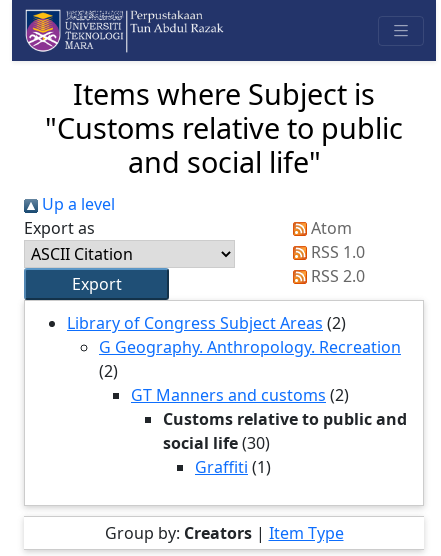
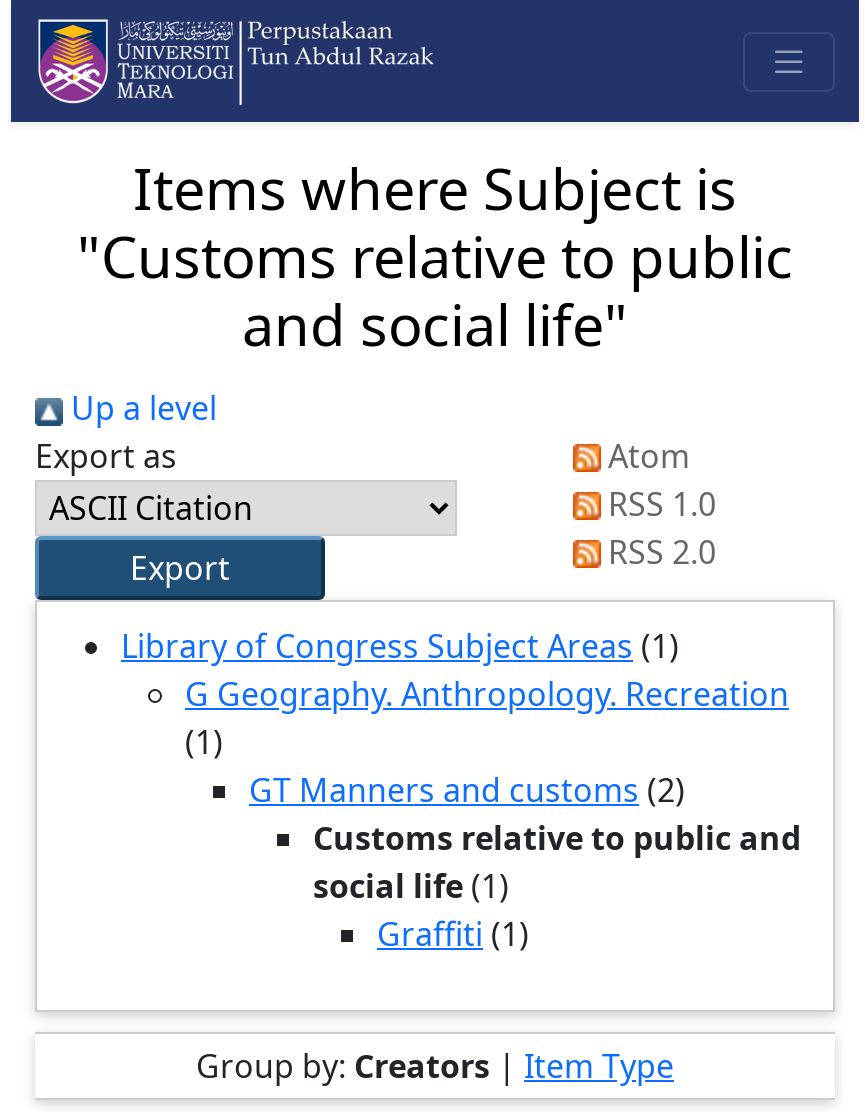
[67,312,346,334] Library of Congress Subject Areas (2) -> [121,624,679,668] Library of Congress Subject Areas (1)
[99,360,118,382] (2) -> [185,720,223,764] (1)
[163,432,270,454] social life (30) -> [313,864,509,908] social life (1)

